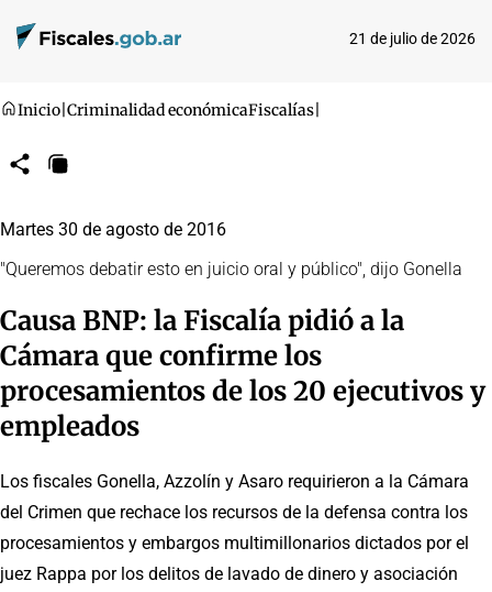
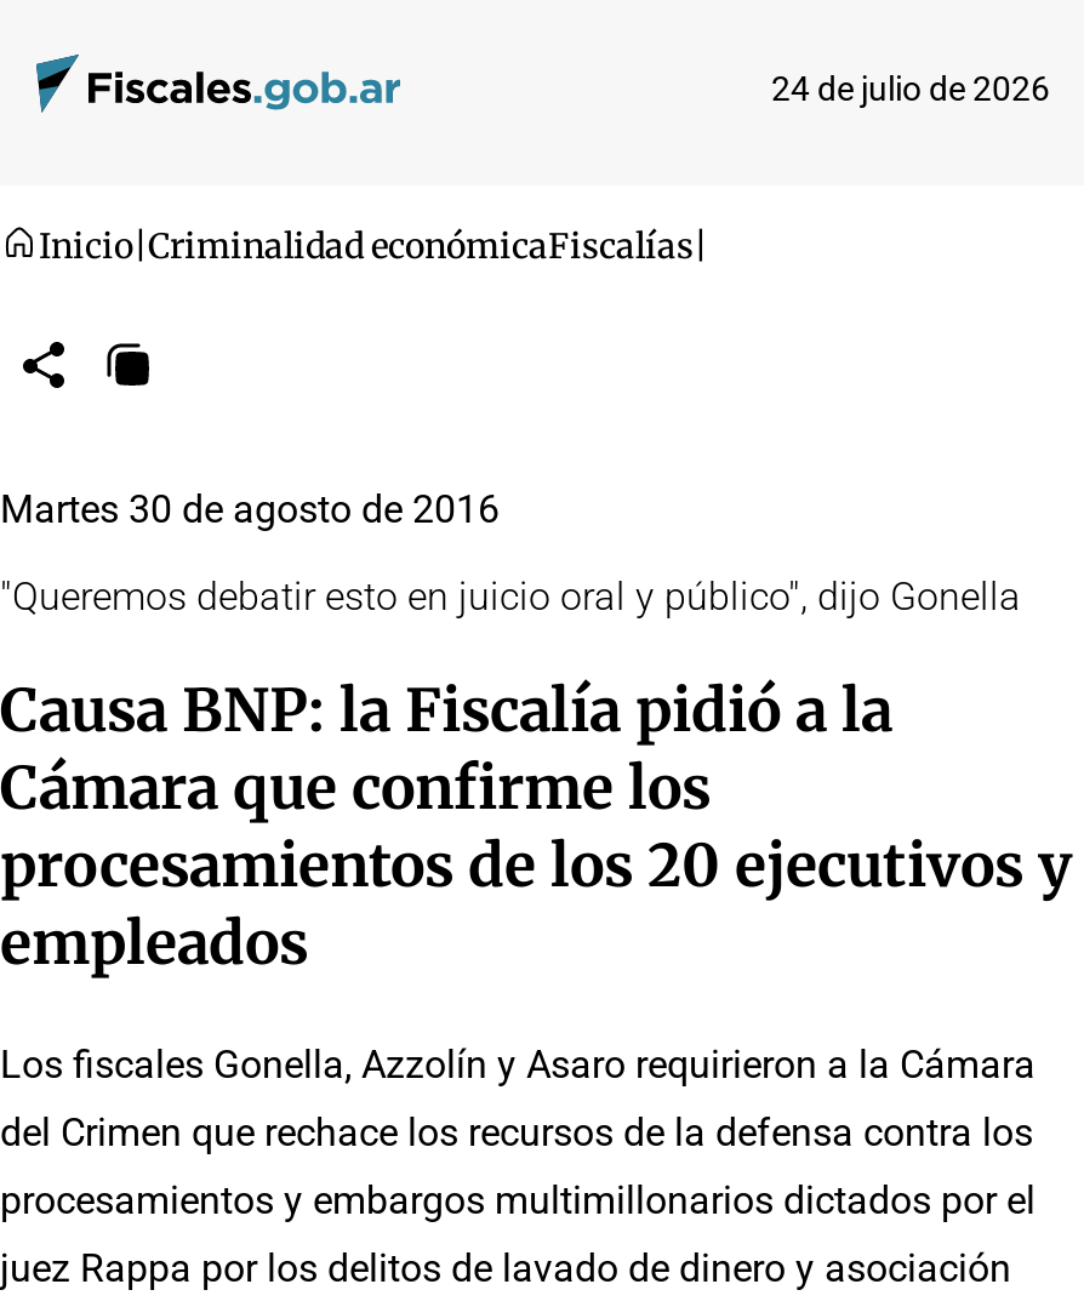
[349,30,476,47] 21 de julio de 2026 -> [771,69,1050,108] 24 de julio de 2026

